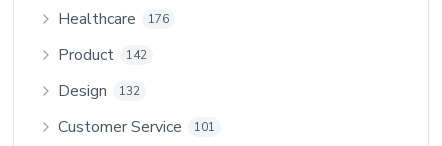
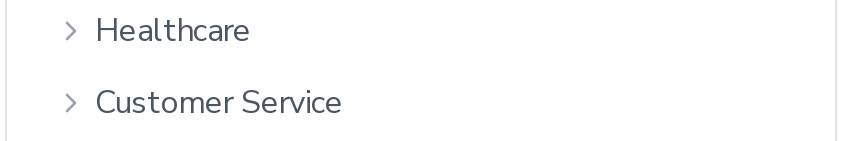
[58,11,169,102] 176 | Product | 142 | Design | 132 -> none
[194,119,215,135] 101 -> none

